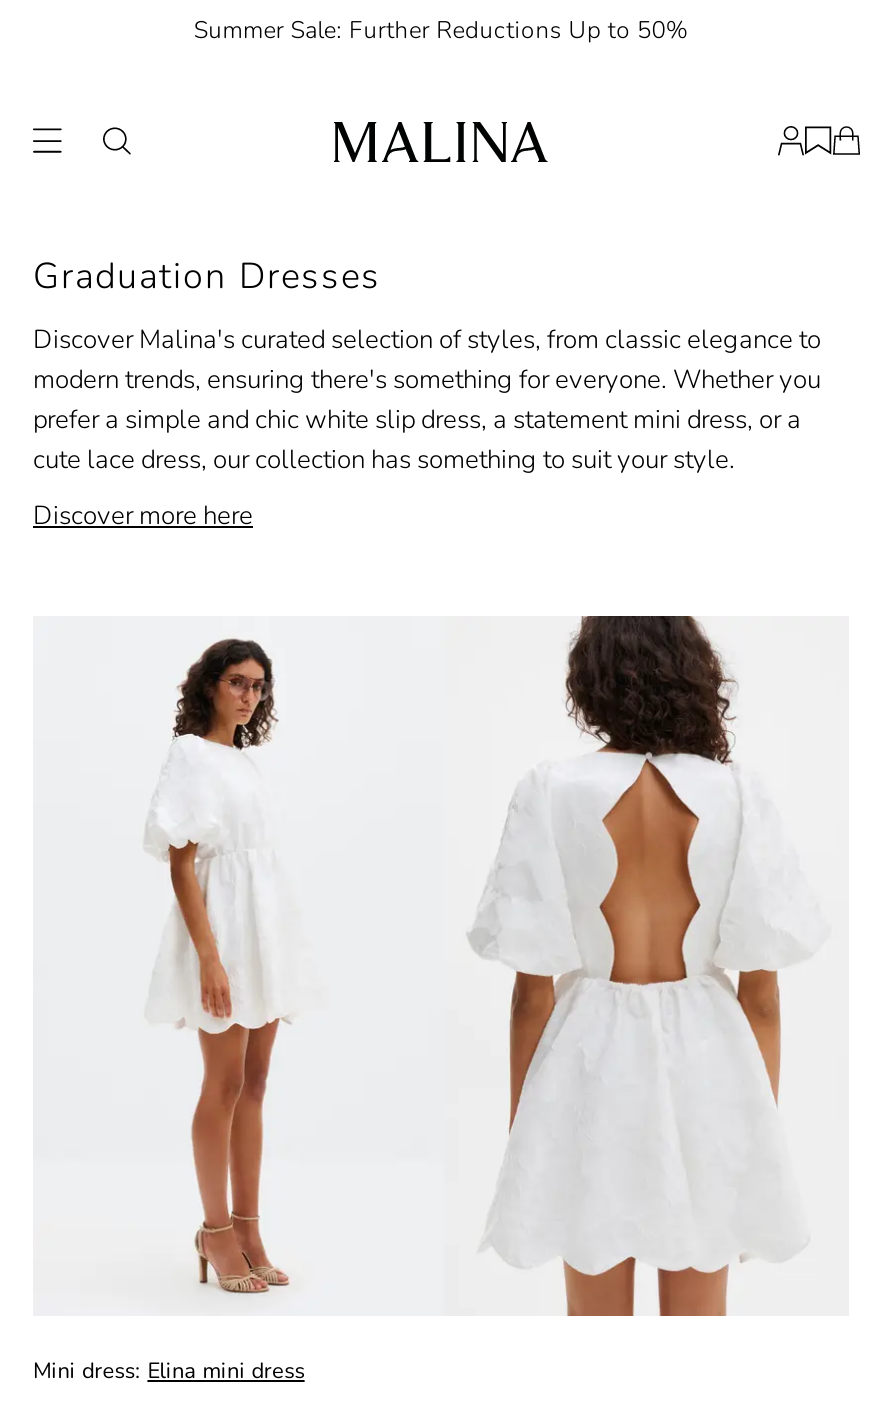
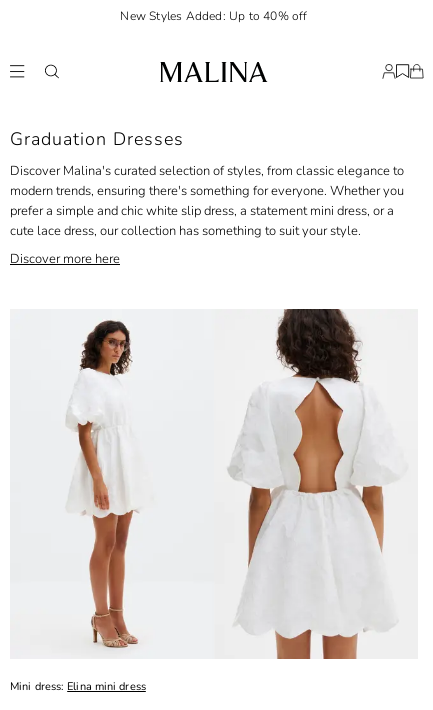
[194,14,688,46] Summer Sale: Further Reductions Up to 50% -> [120,8,308,24] New Styles Added: Up to 40% off

